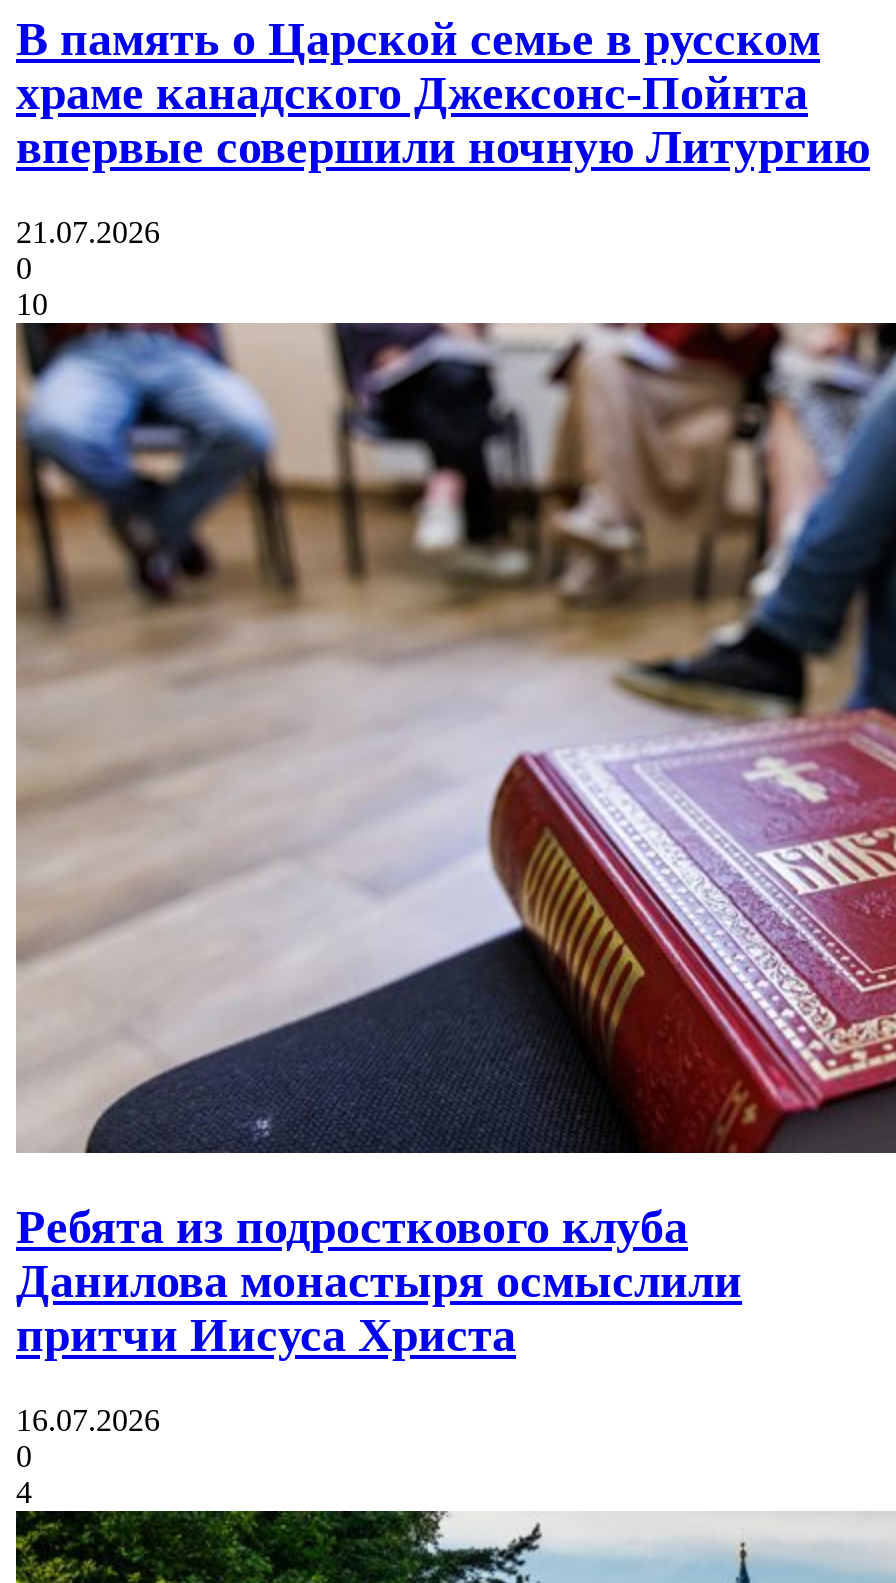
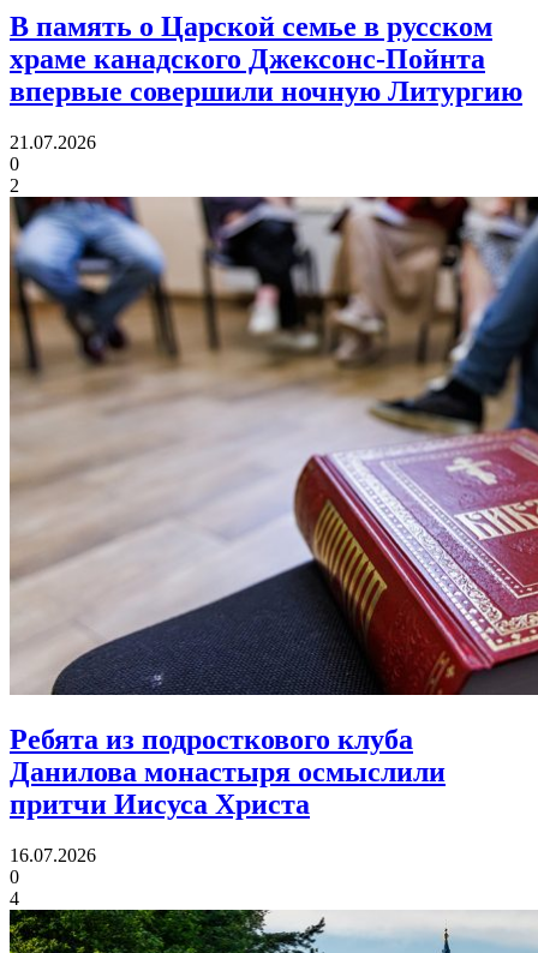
[16,287,48,321] 10 -> [10,175,19,196] 2

